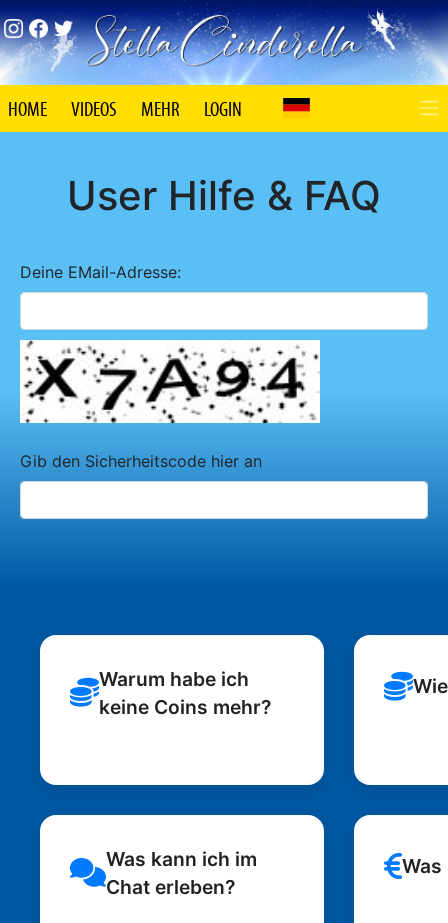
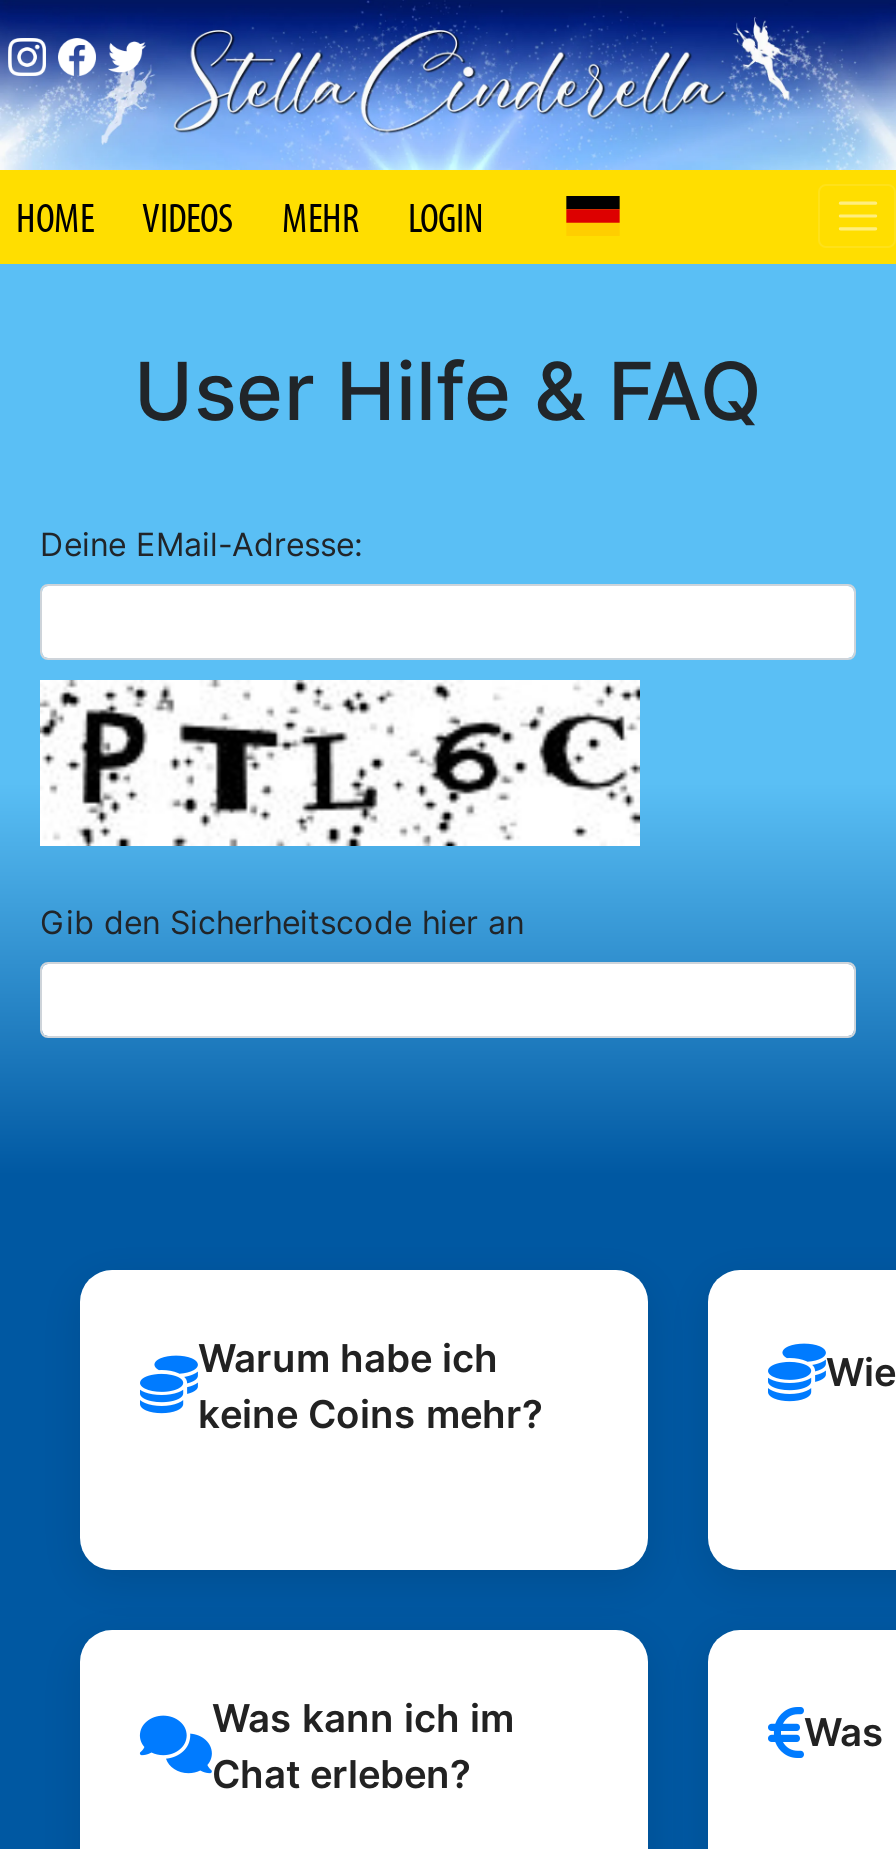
[20,340,321,424] [image] -> [40,680,642,848] [image]

